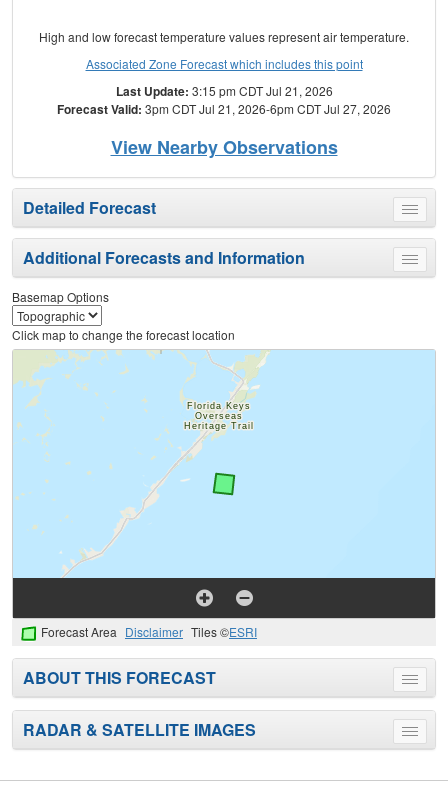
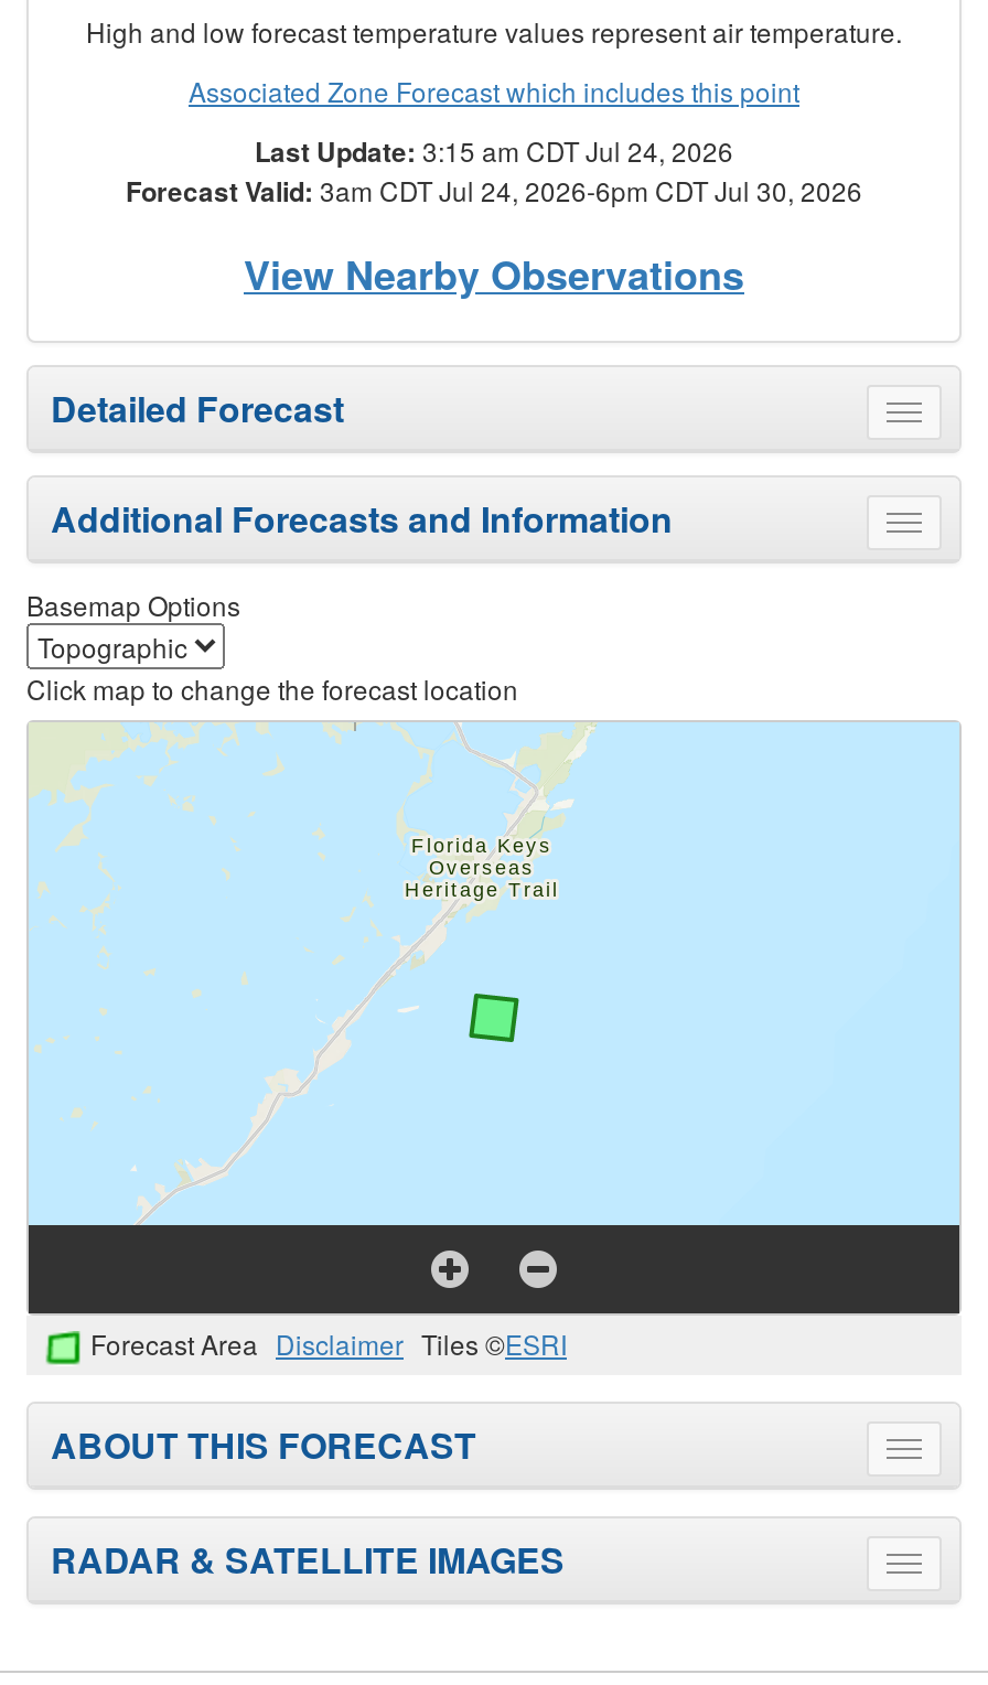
[115,82,332,100] Last Update: 3:15 pm CDT Jul 21, 2026 -> [255,132,733,171] Last Update: 3:15 am CDT Jul 24, 2026
[57,100,391,118] Forecast Valid: 3pm CDT Jul 21, 2026-6pm CDT Jul 27, 2026 -> [126,171,862,211] Forecast Valid: 3am CDT Jul 24, 2026-6pm CDT Jul 30, 2026

